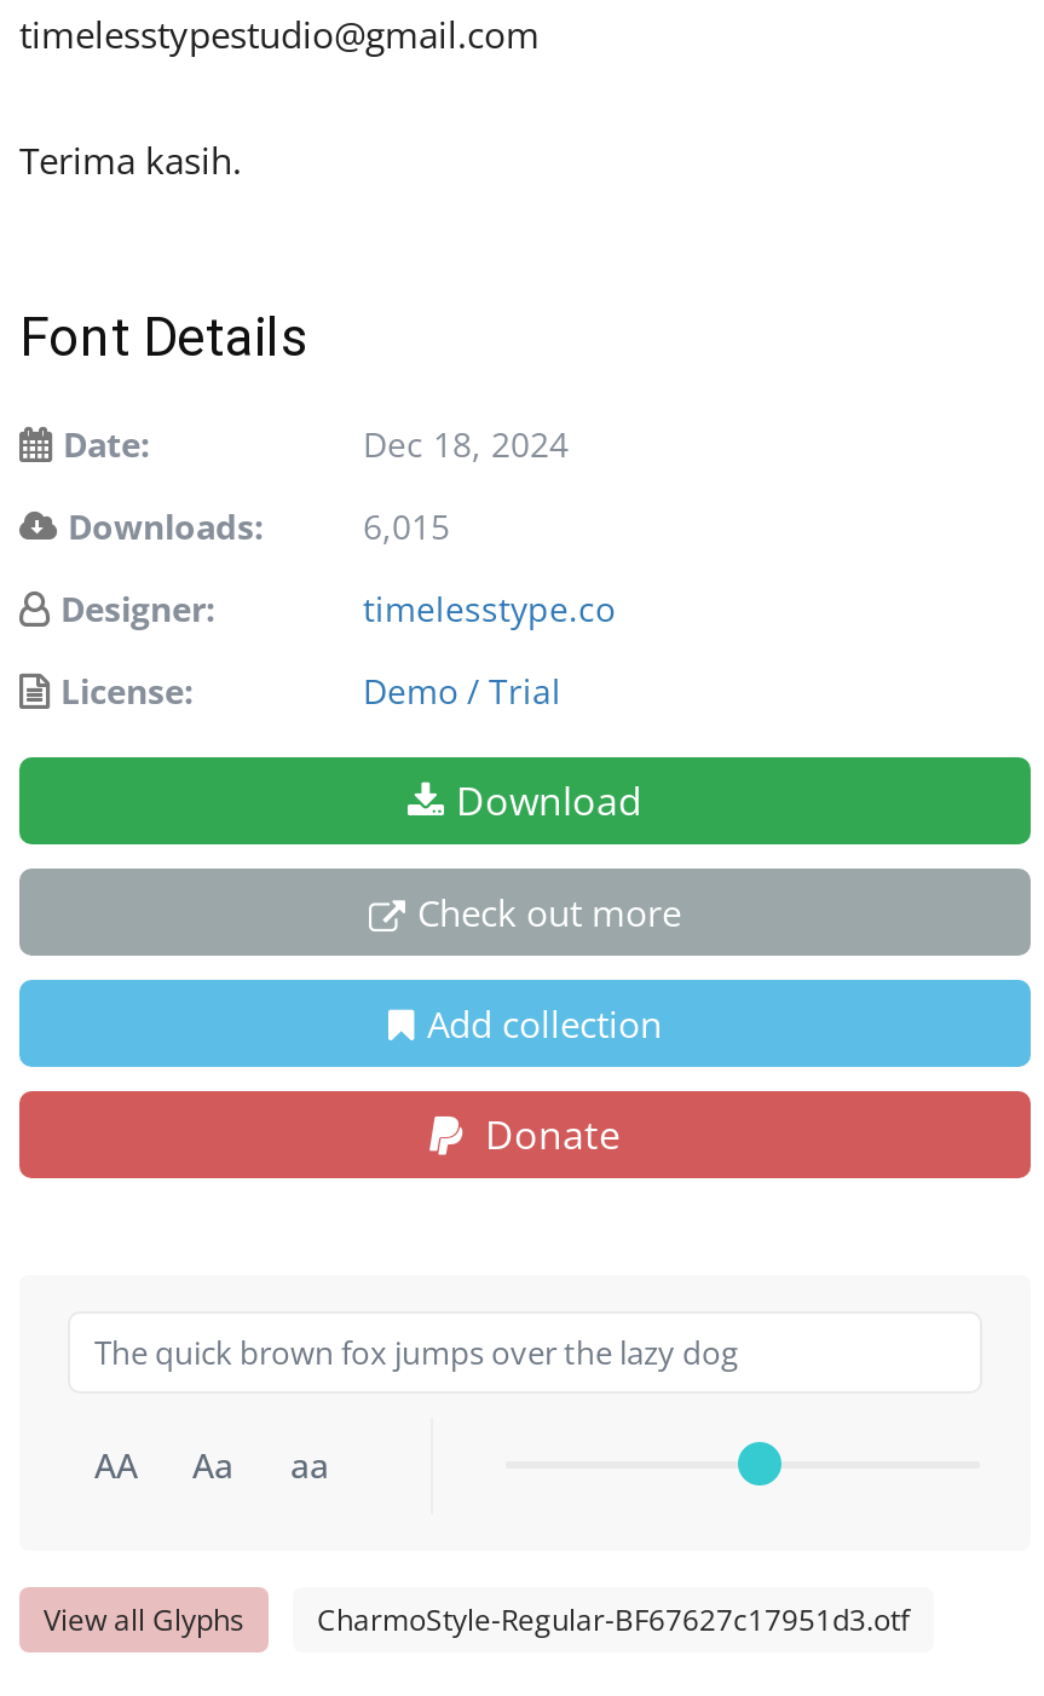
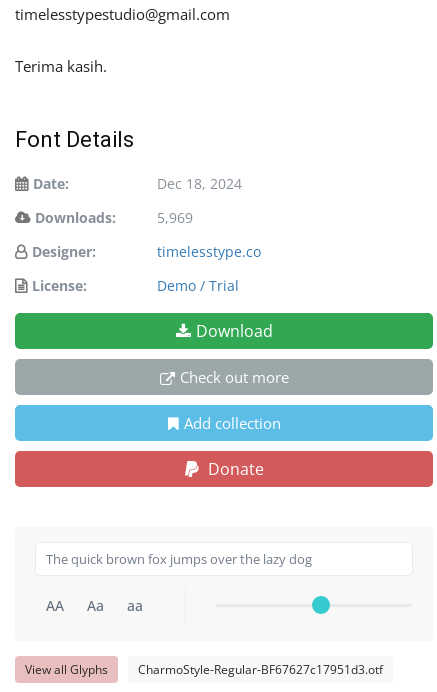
[363,503,450,549] 6,015 -> [157,208,193,227] 5,969

